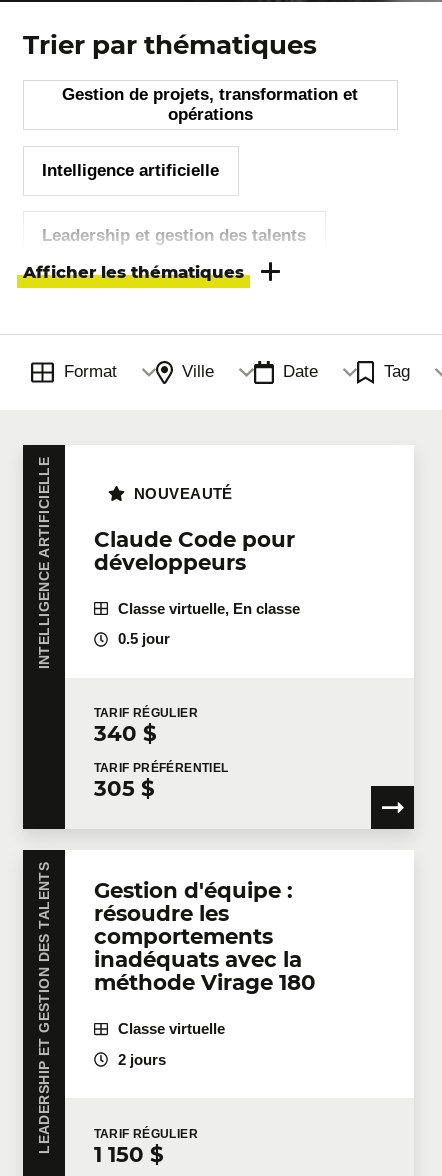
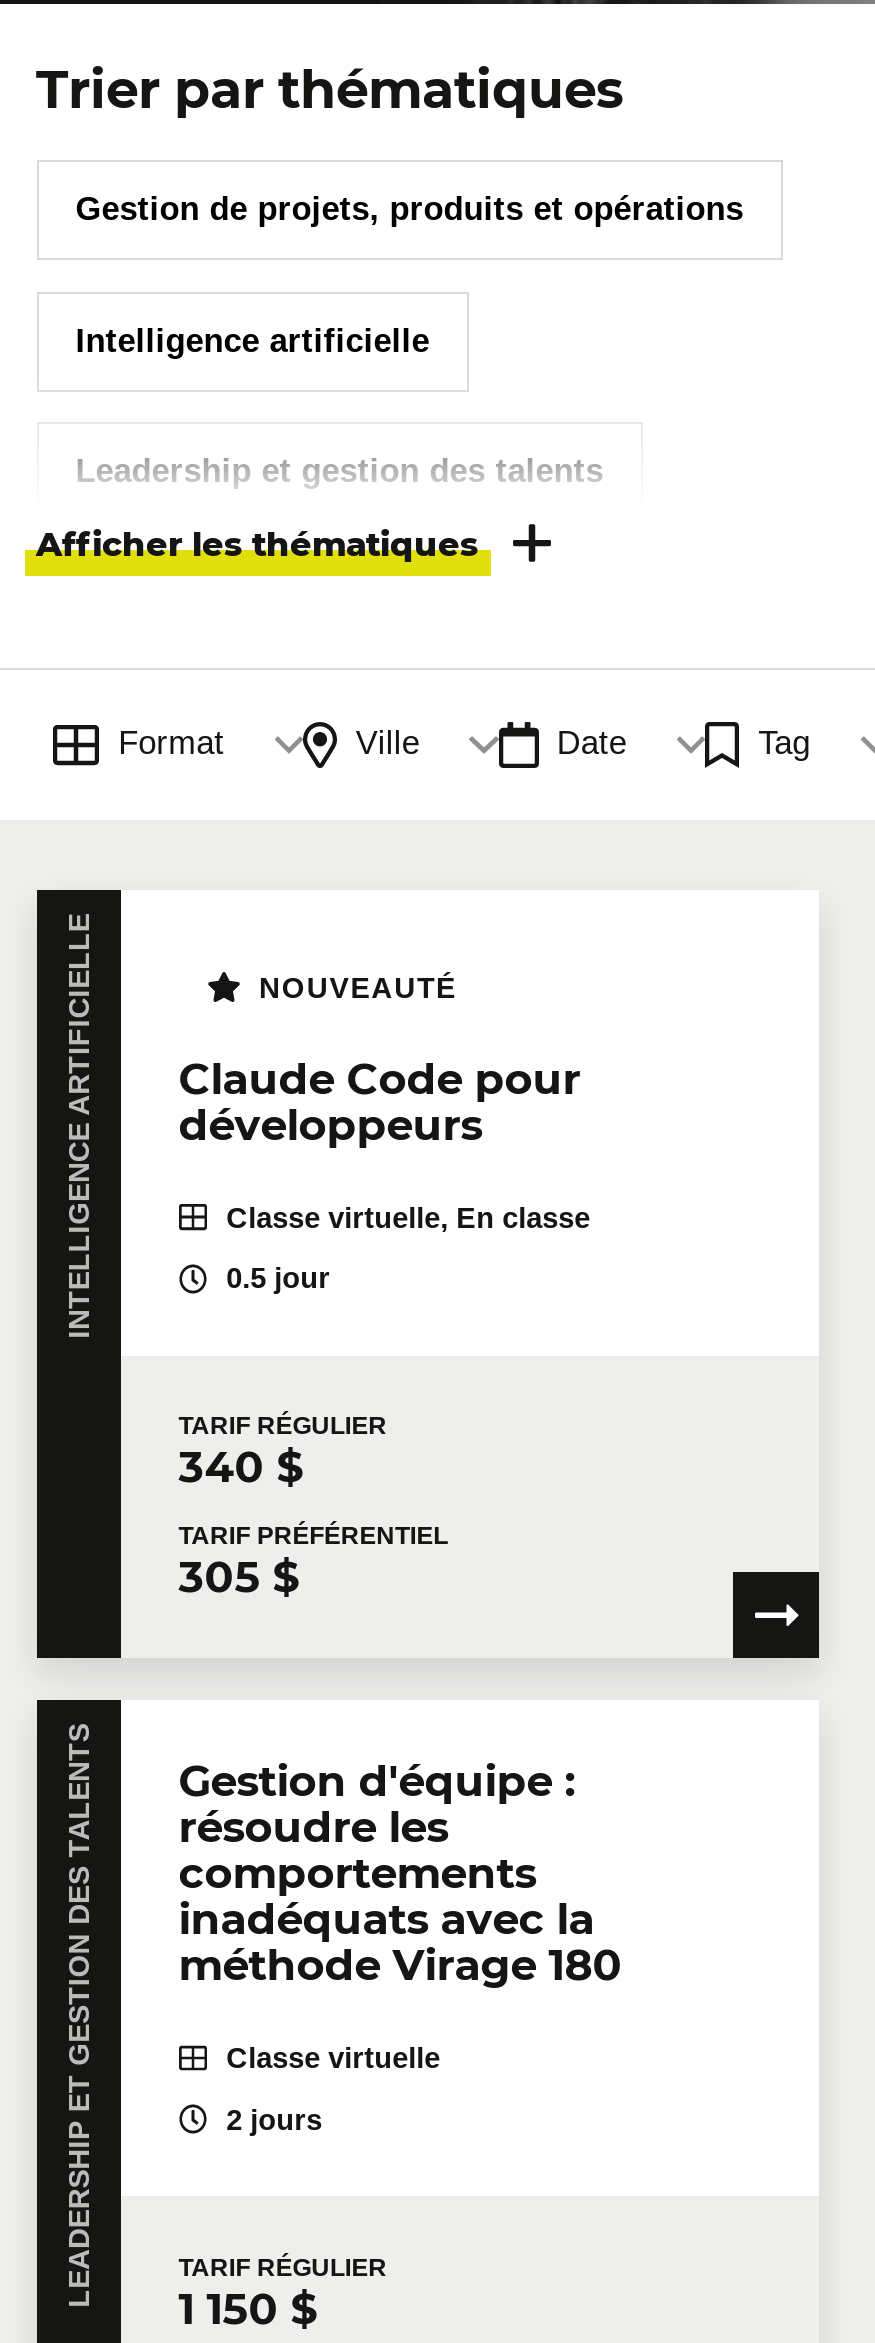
[62,85,358,124] Gestion de projets, transformation et | opérations -> [75,191,743,229] Gestion de projets, produits et opérations

